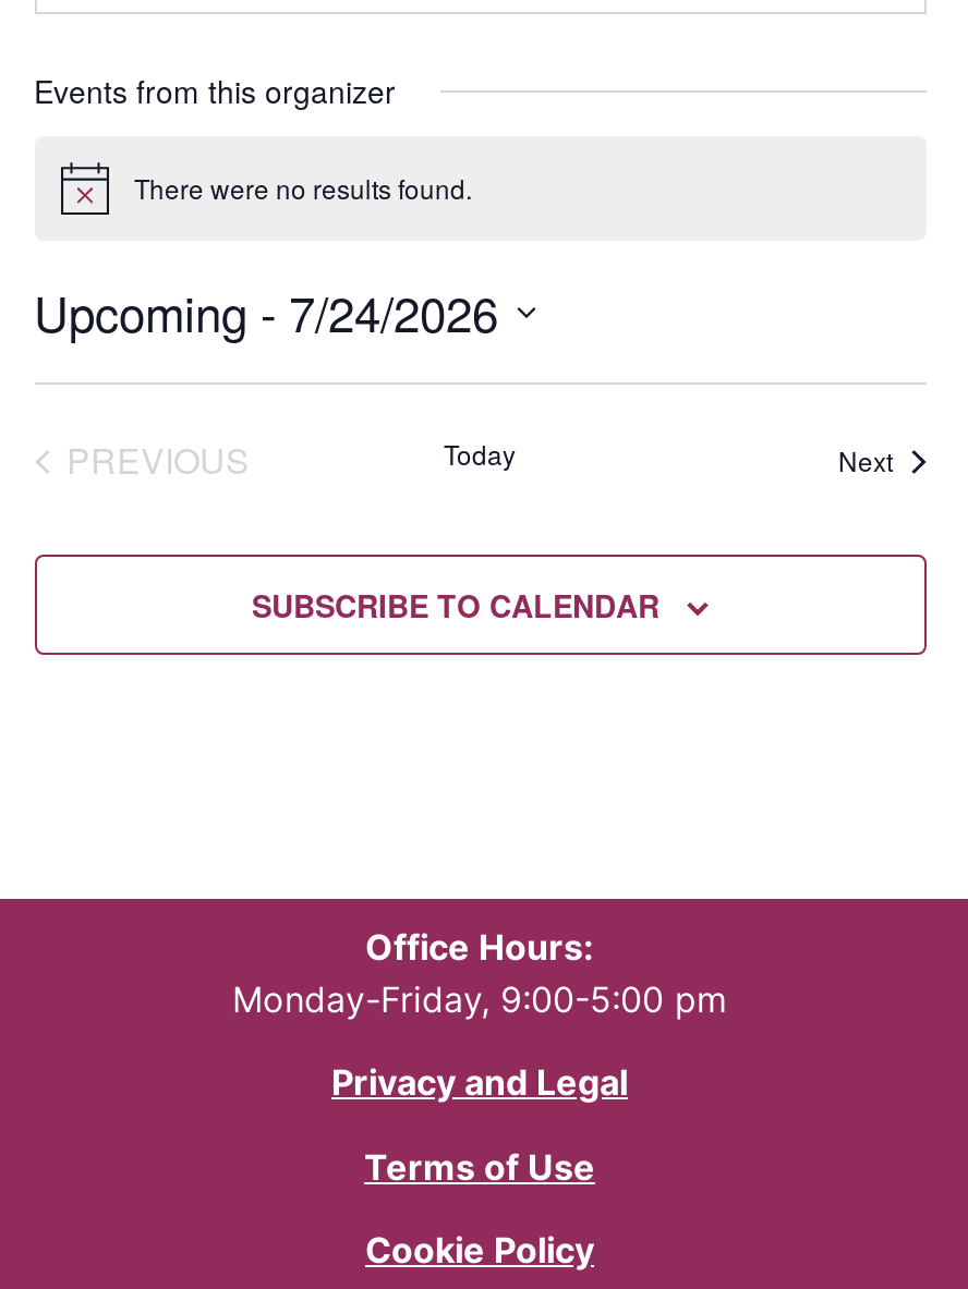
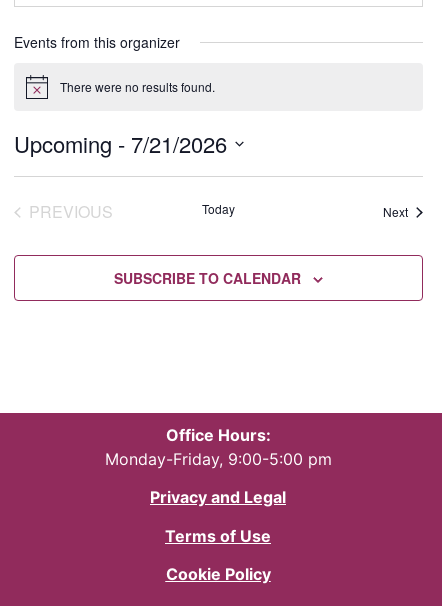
[34,278,498,346] Upcoming - 7/24/2026 -> [13,128,226,159] Upcoming - 7/21/2026

